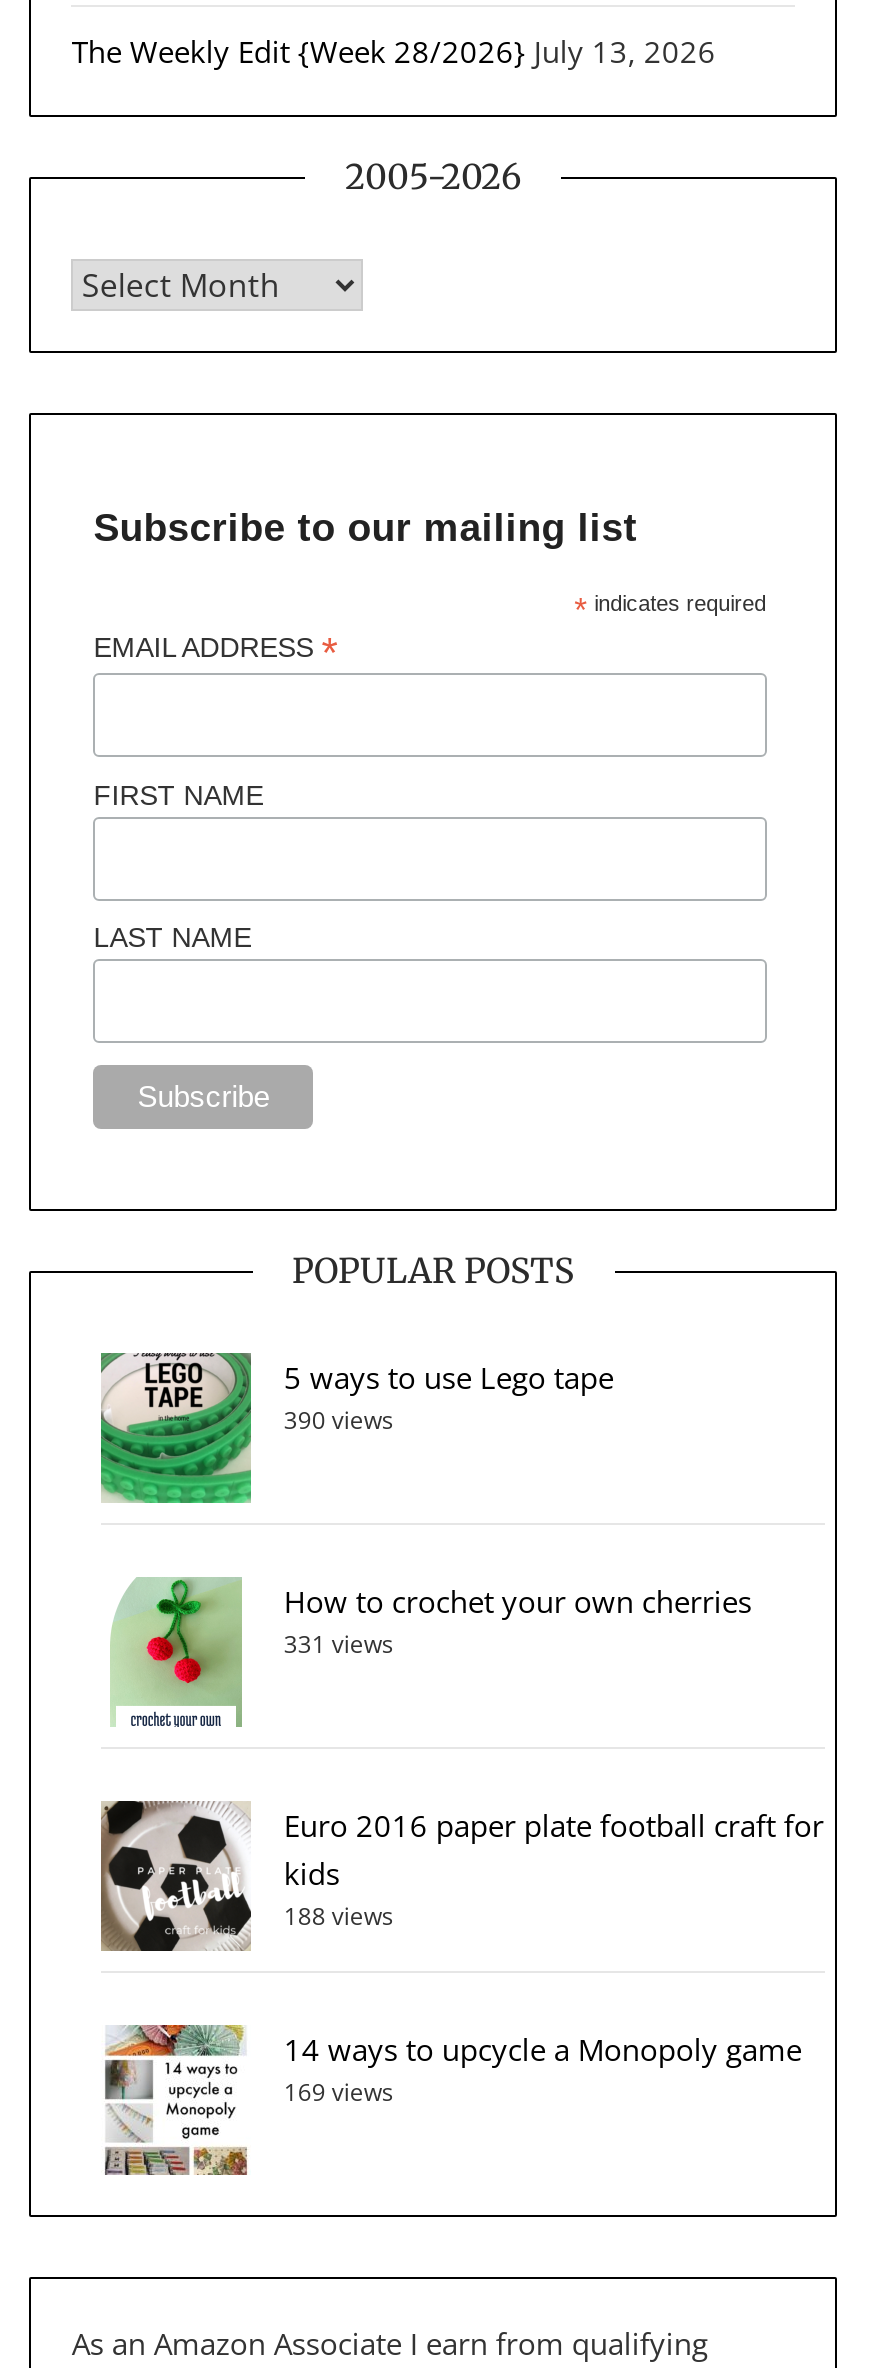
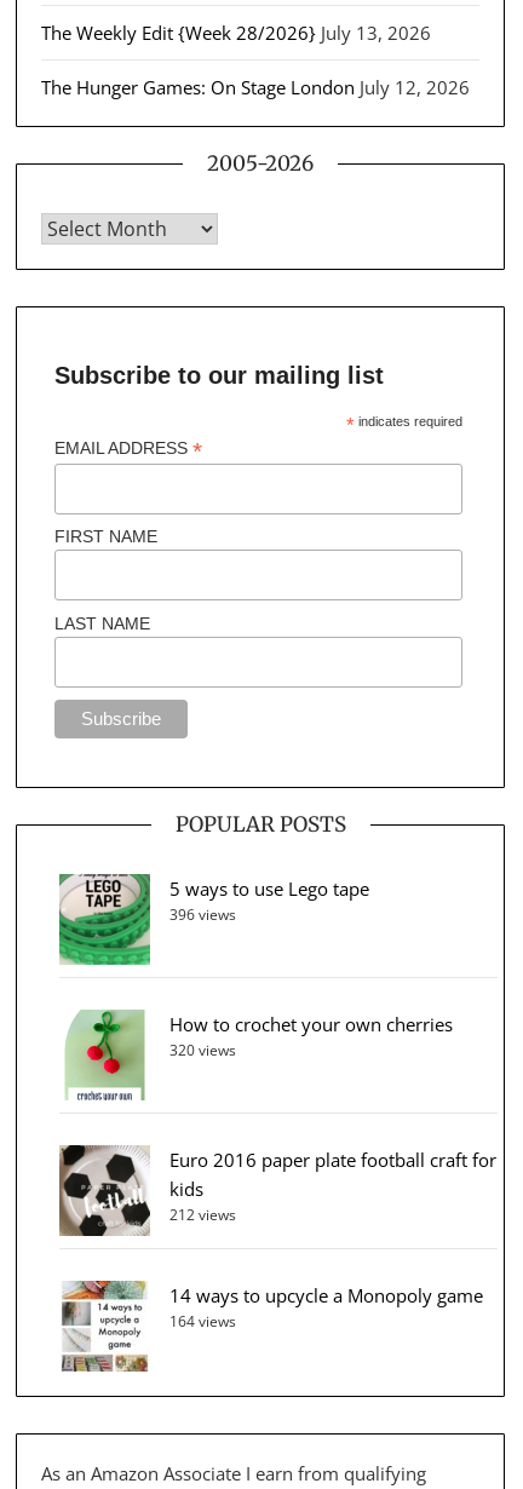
none -> [42,75,470,99] The Hunger Games: On Stage London July 12, 2026
[284,1403,394,1437] 390 views -> [170,905,237,925] 396 views
[284,1627,394,1661] 331 views -> [170,1040,237,1061] 320 views
[284,1899,394,1933] 188 views -> [170,1205,237,1226] 212 views
[284,2075,394,2109] 169 views -> [170,1312,237,1332] 164 views

